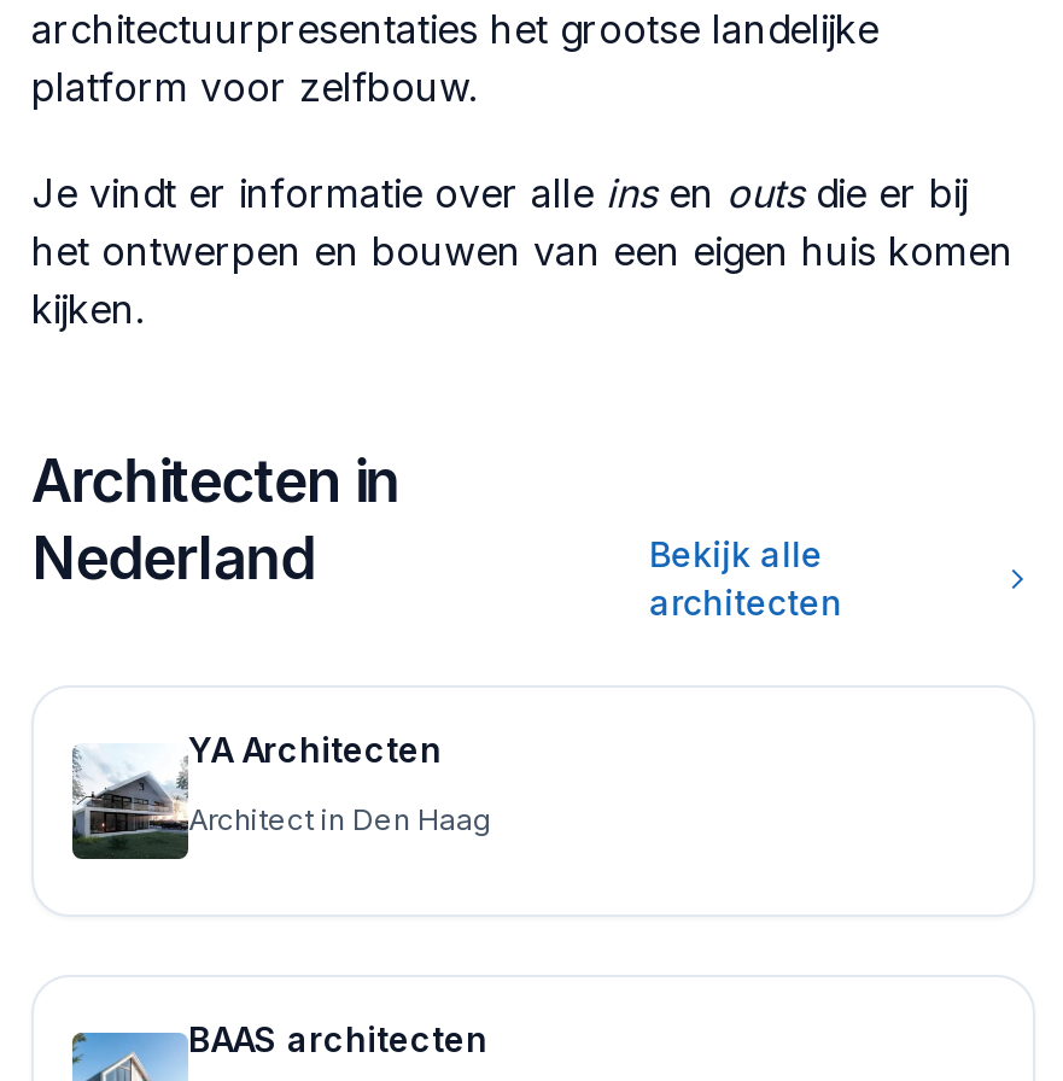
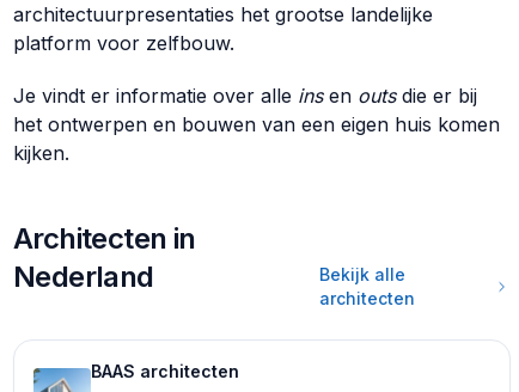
[70,729,492,861] [image] | YA Architecten | Architect in Den Haag -> none

